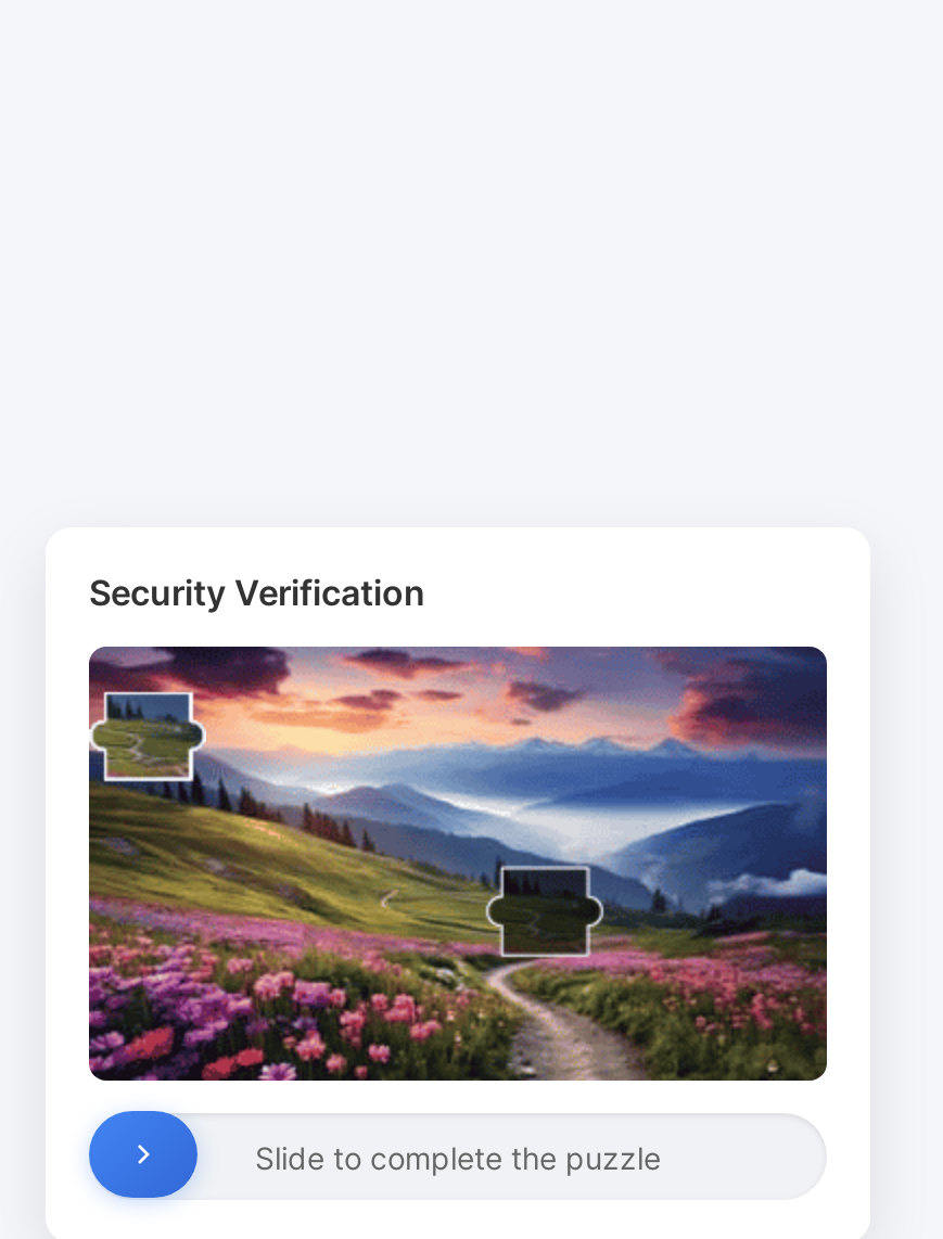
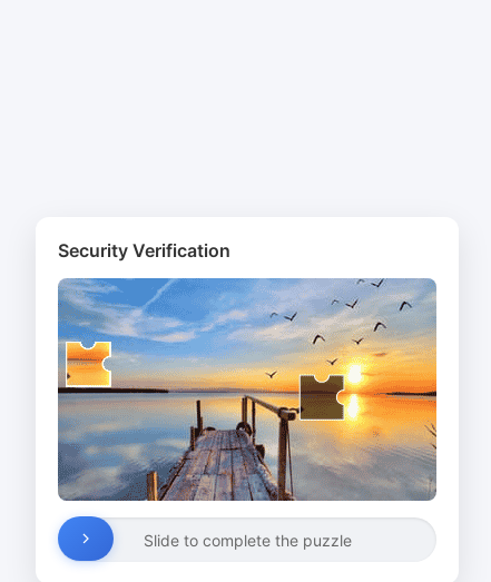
[87,644,829,1083] [image] -> [57,277,438,502] [image]

